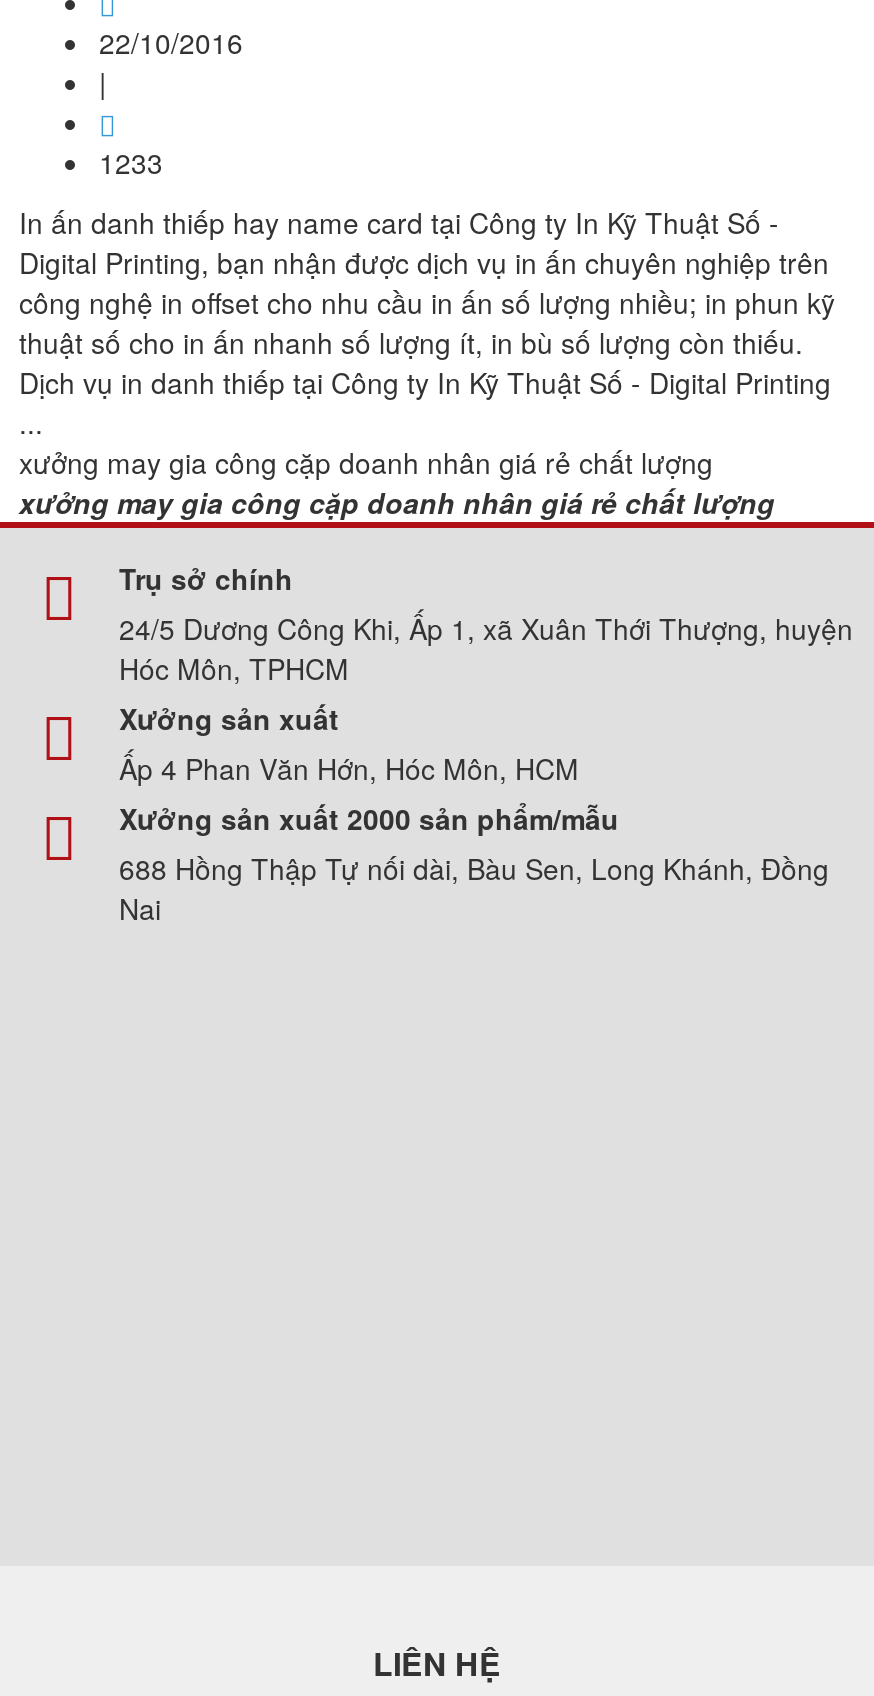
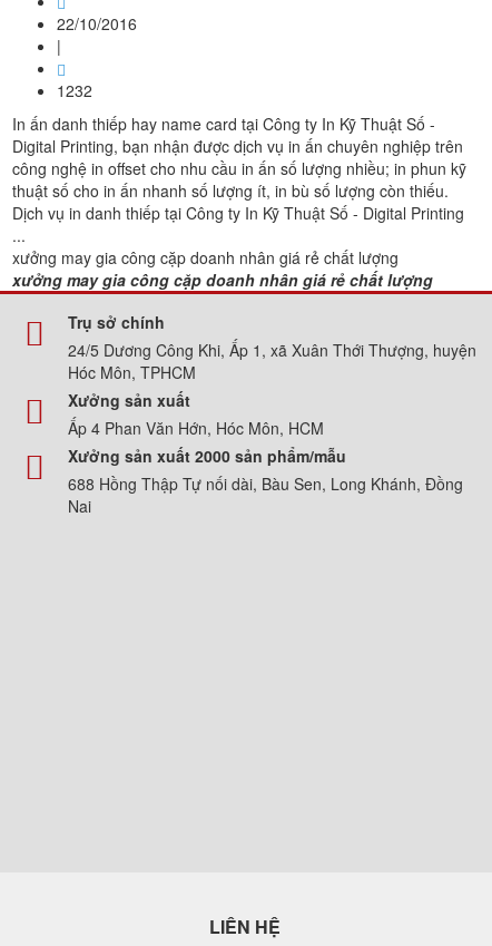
[99,142,163,182] 1233 -> [57,79,92,101] 1232

